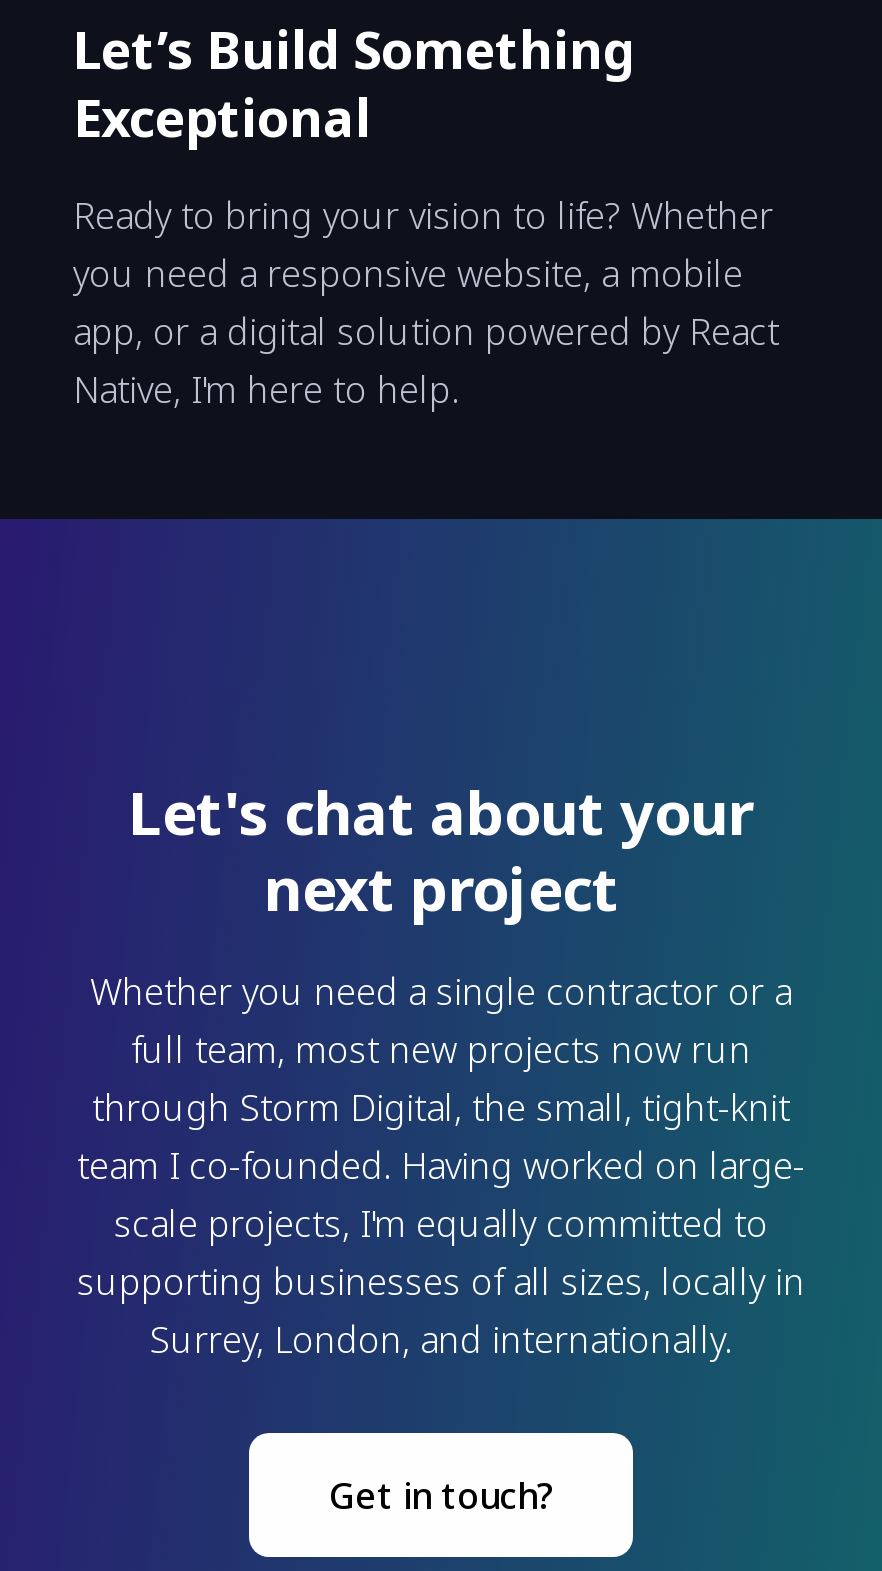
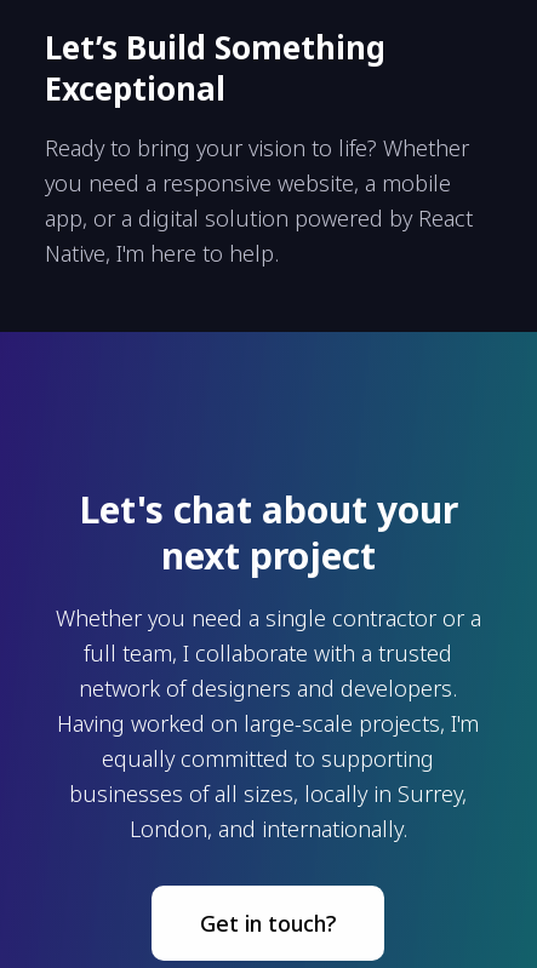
[77,1024,805,1362] full team, most new projects now run | through Storm Digital, the small, tight-knit | team I co-founded. Having worked on large- | scale projects, I'm equally committed to | supporting businesses of all sizes, locally in | Surrey, London, and internationally. -> [57,638,479,843] full team, I collaborate with a trusted | network of designers and developers. | Having worked on large-scale projects, I'm | equally committed to supporting | businesses of all sizes, locally in Surrey, | London, and internationally.

